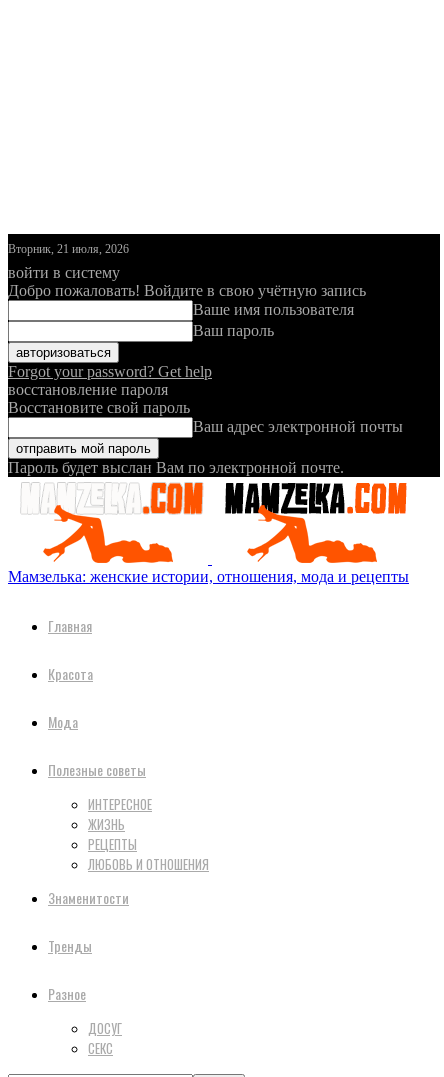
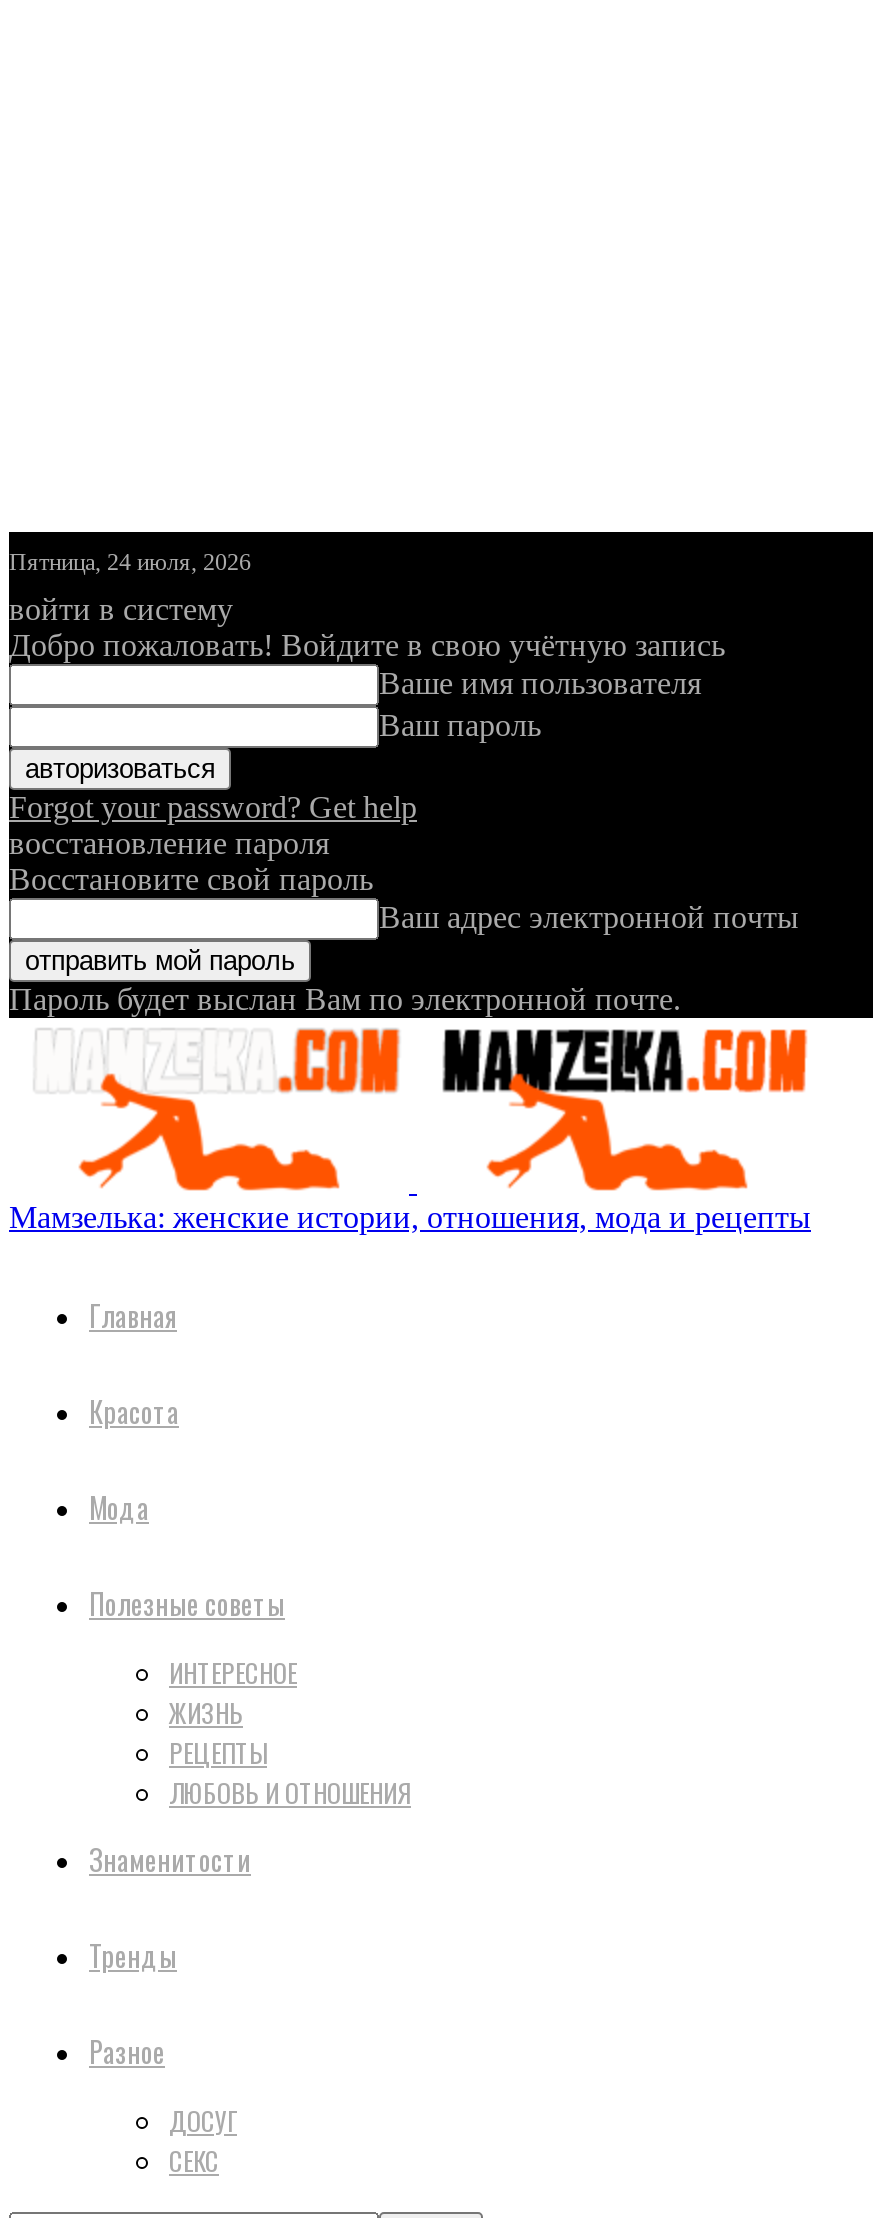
[8,242,129,256] Вторник, 21 июля, 2026 -> [9,548,251,576] Пятница, 24 июля, 2026

